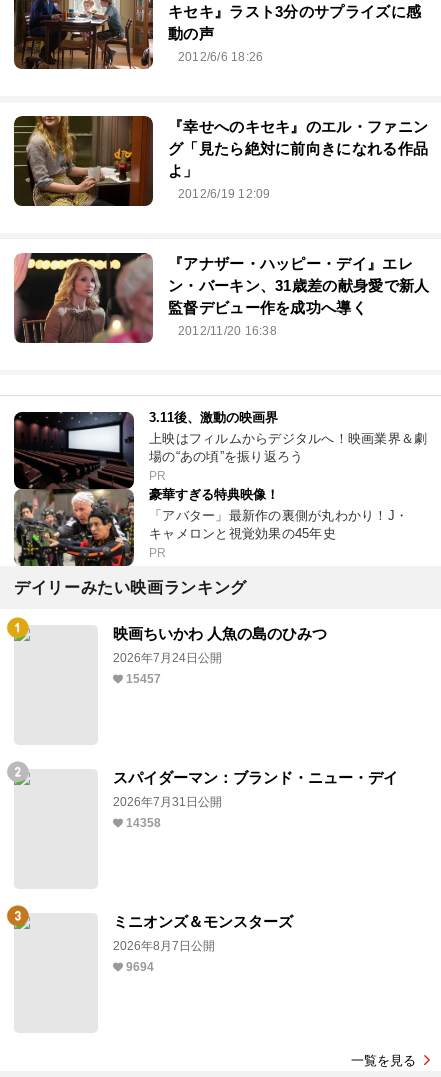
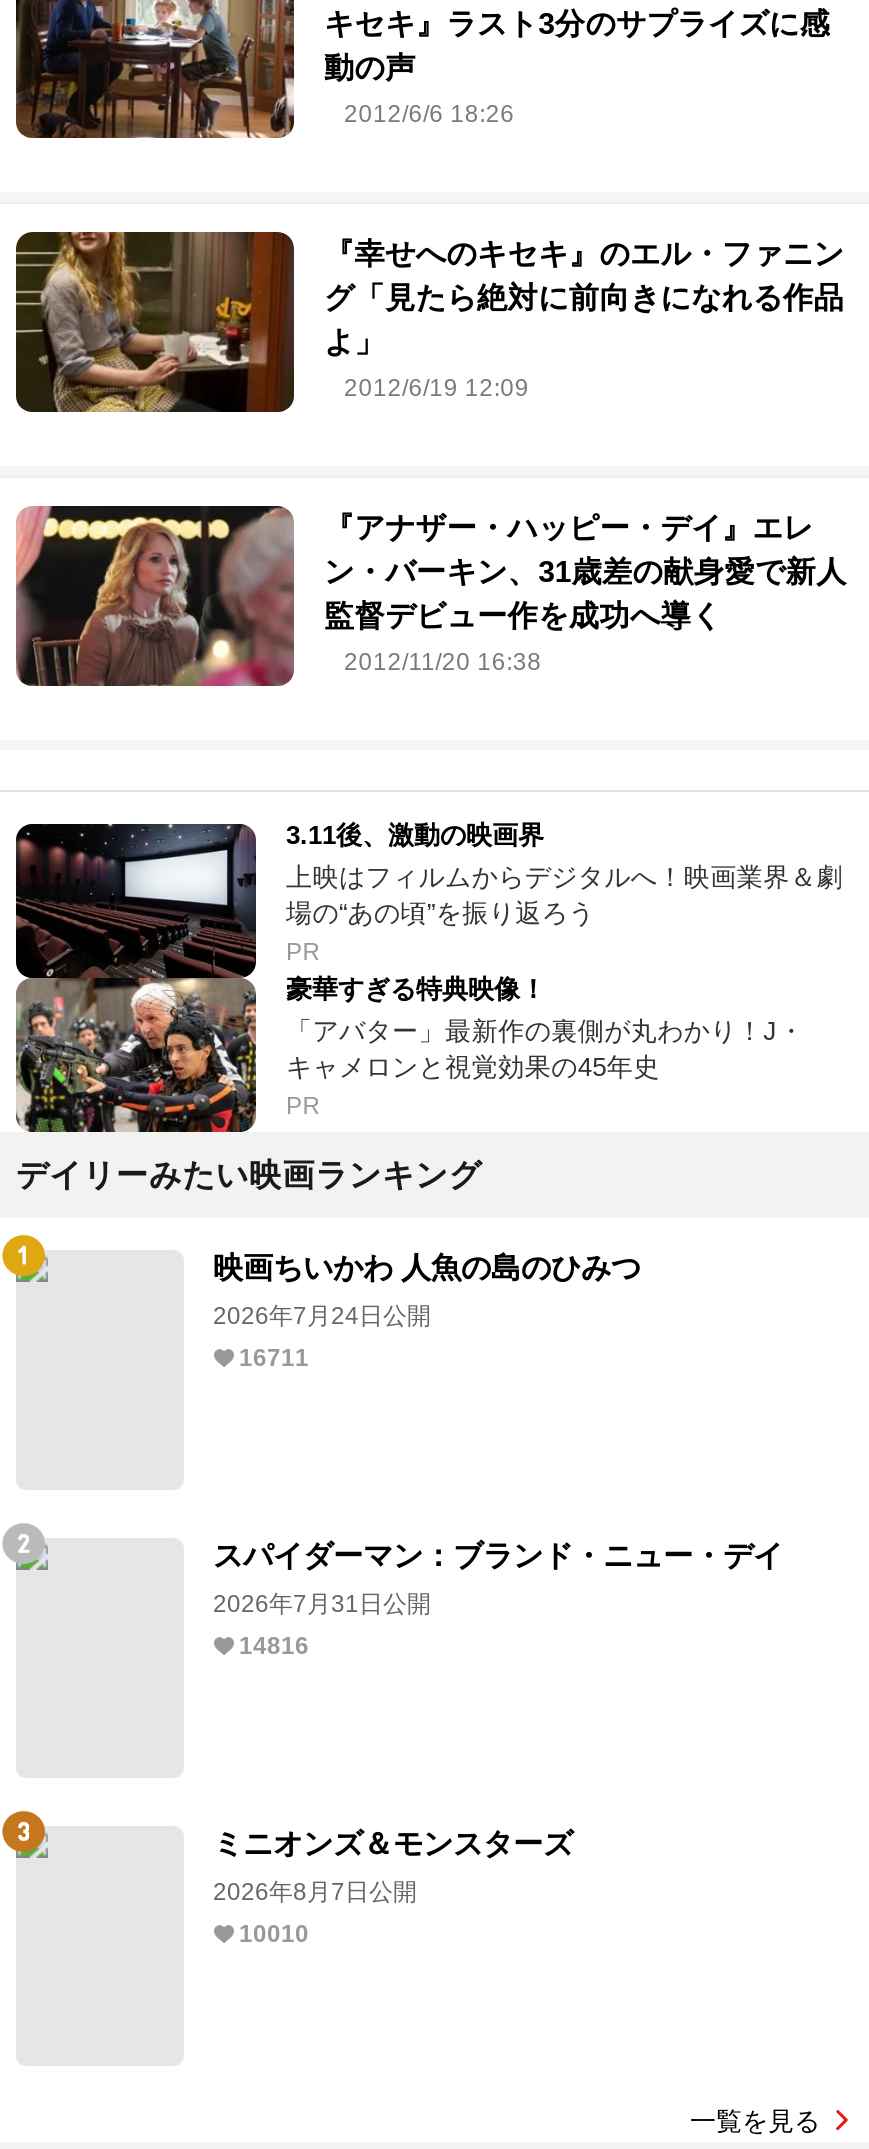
[125,672,160,686] 15457 -> [239,1343,309,1371] 16711
[125,816,160,830] 14358 -> [239,1631,309,1659] 14816
[125,960,153,974] 9694 -> [239,1919,309,1947] 10010

